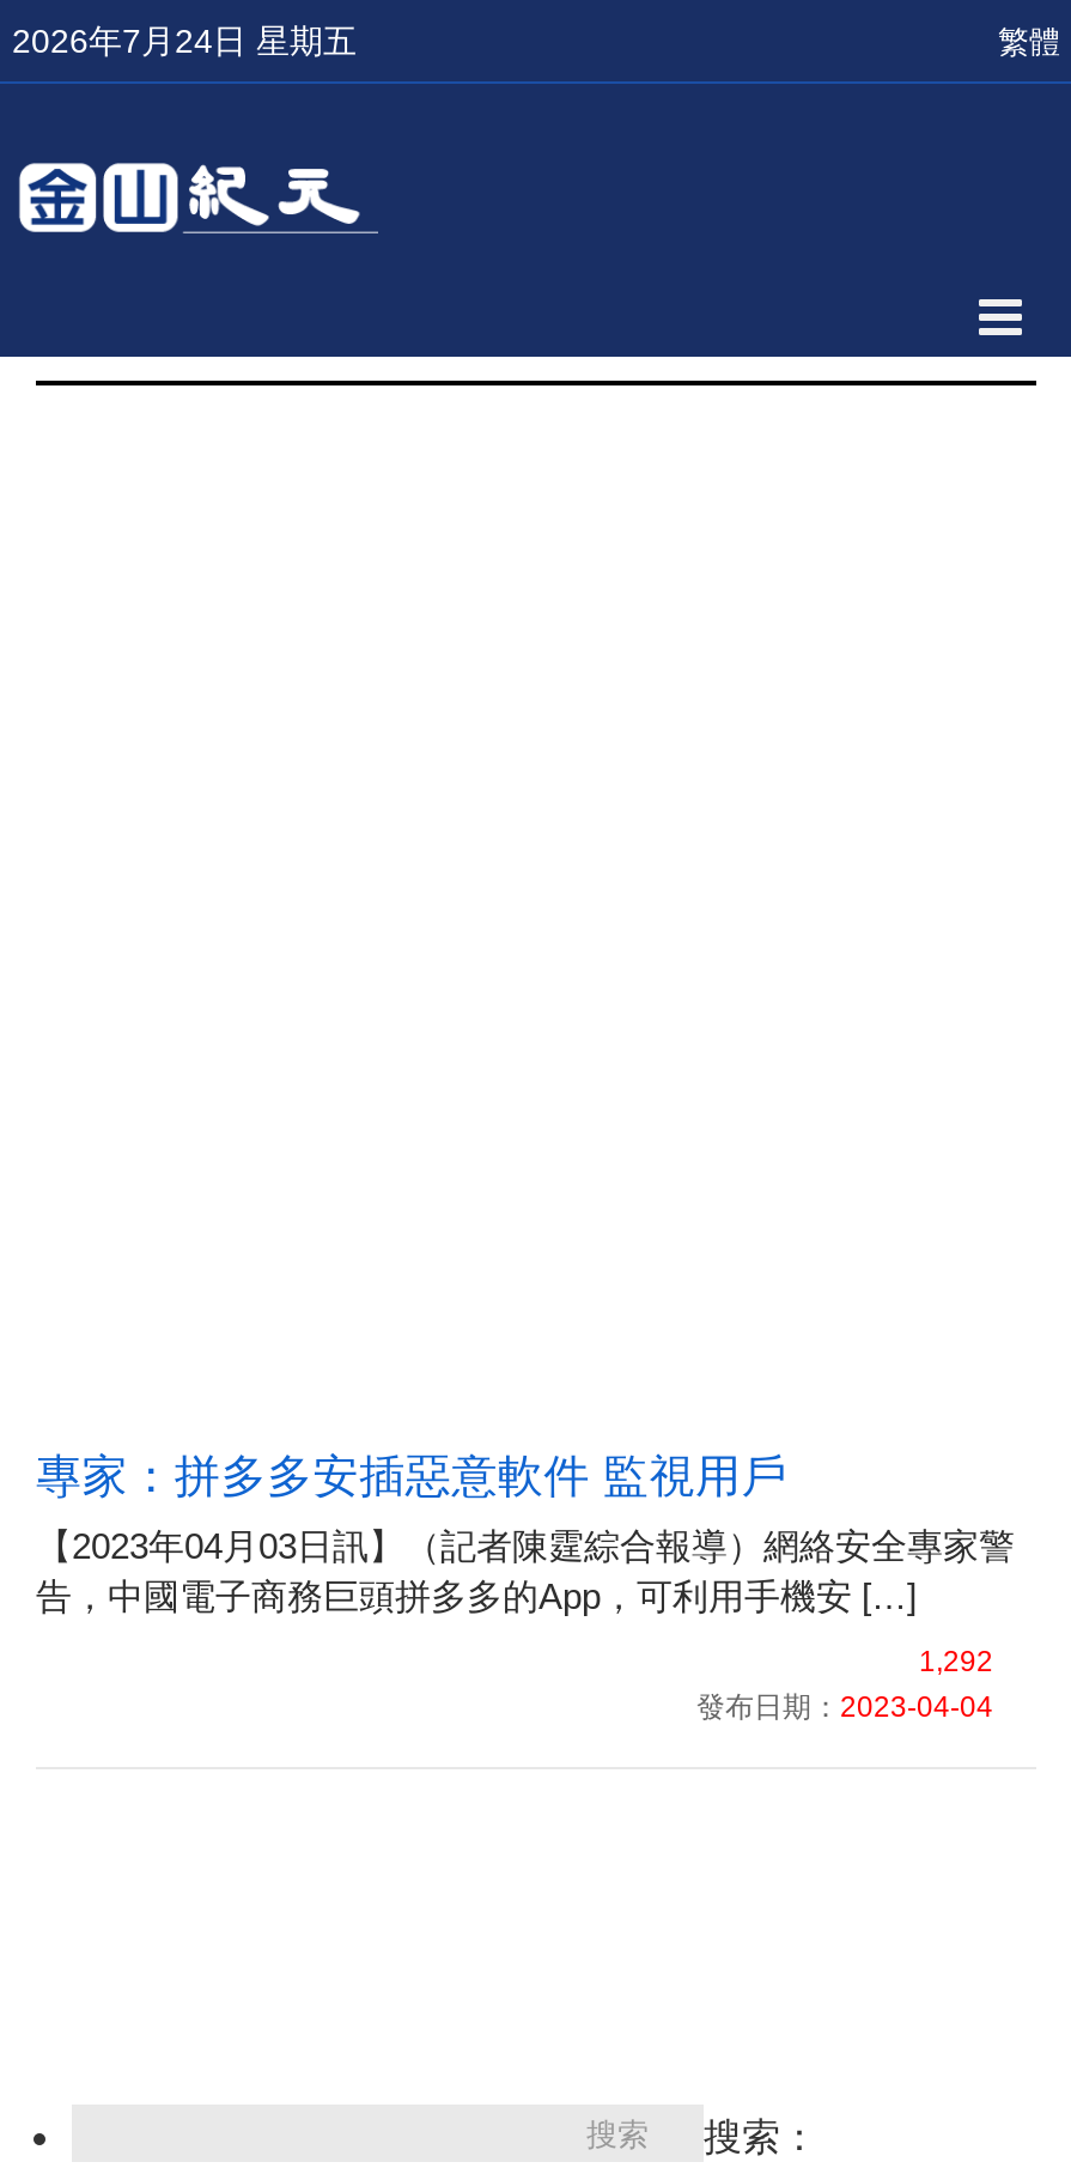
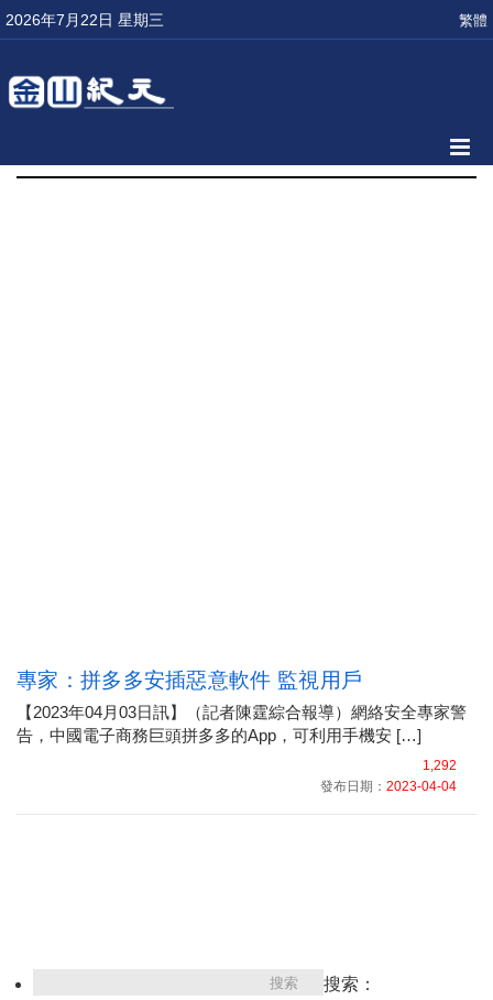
[12,22,357,60] 2026年7月24日 星期五 -> [6,11,164,29] 2026年7月22日 星期三

